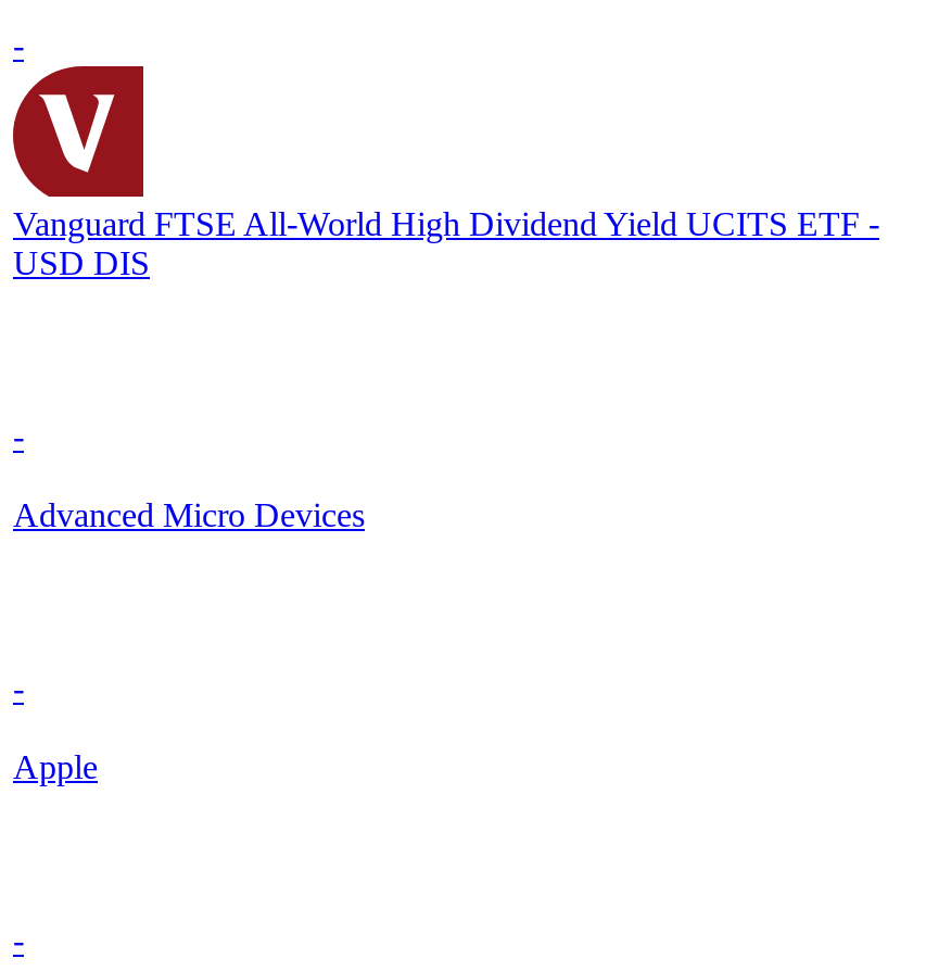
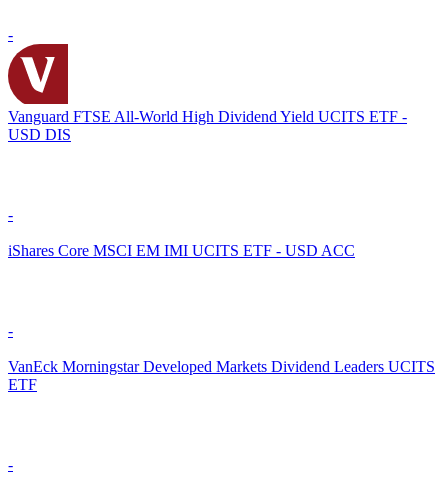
[13,498,365,535] Advanced Micro Devices -> [8,242,355,259] iShares Core MSCI EM IMI UCITS ETF - USD ACC
[13,750,98,787] Apple -> [8,358,435,393] VanEck Morningstar Developed Markets Dividend Leaders UCITS | ETF

